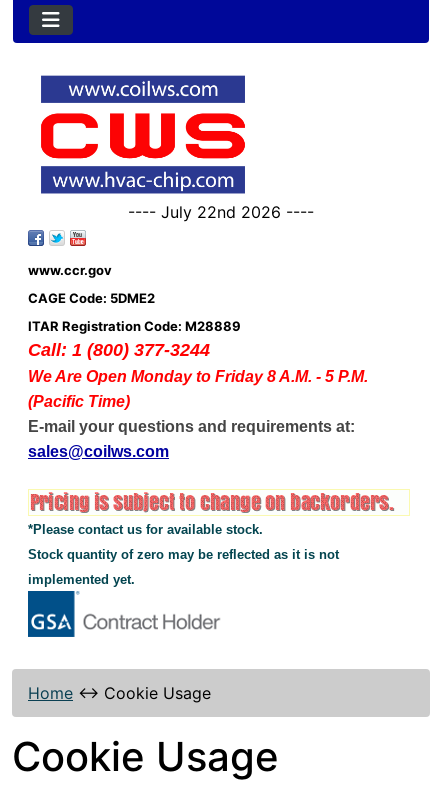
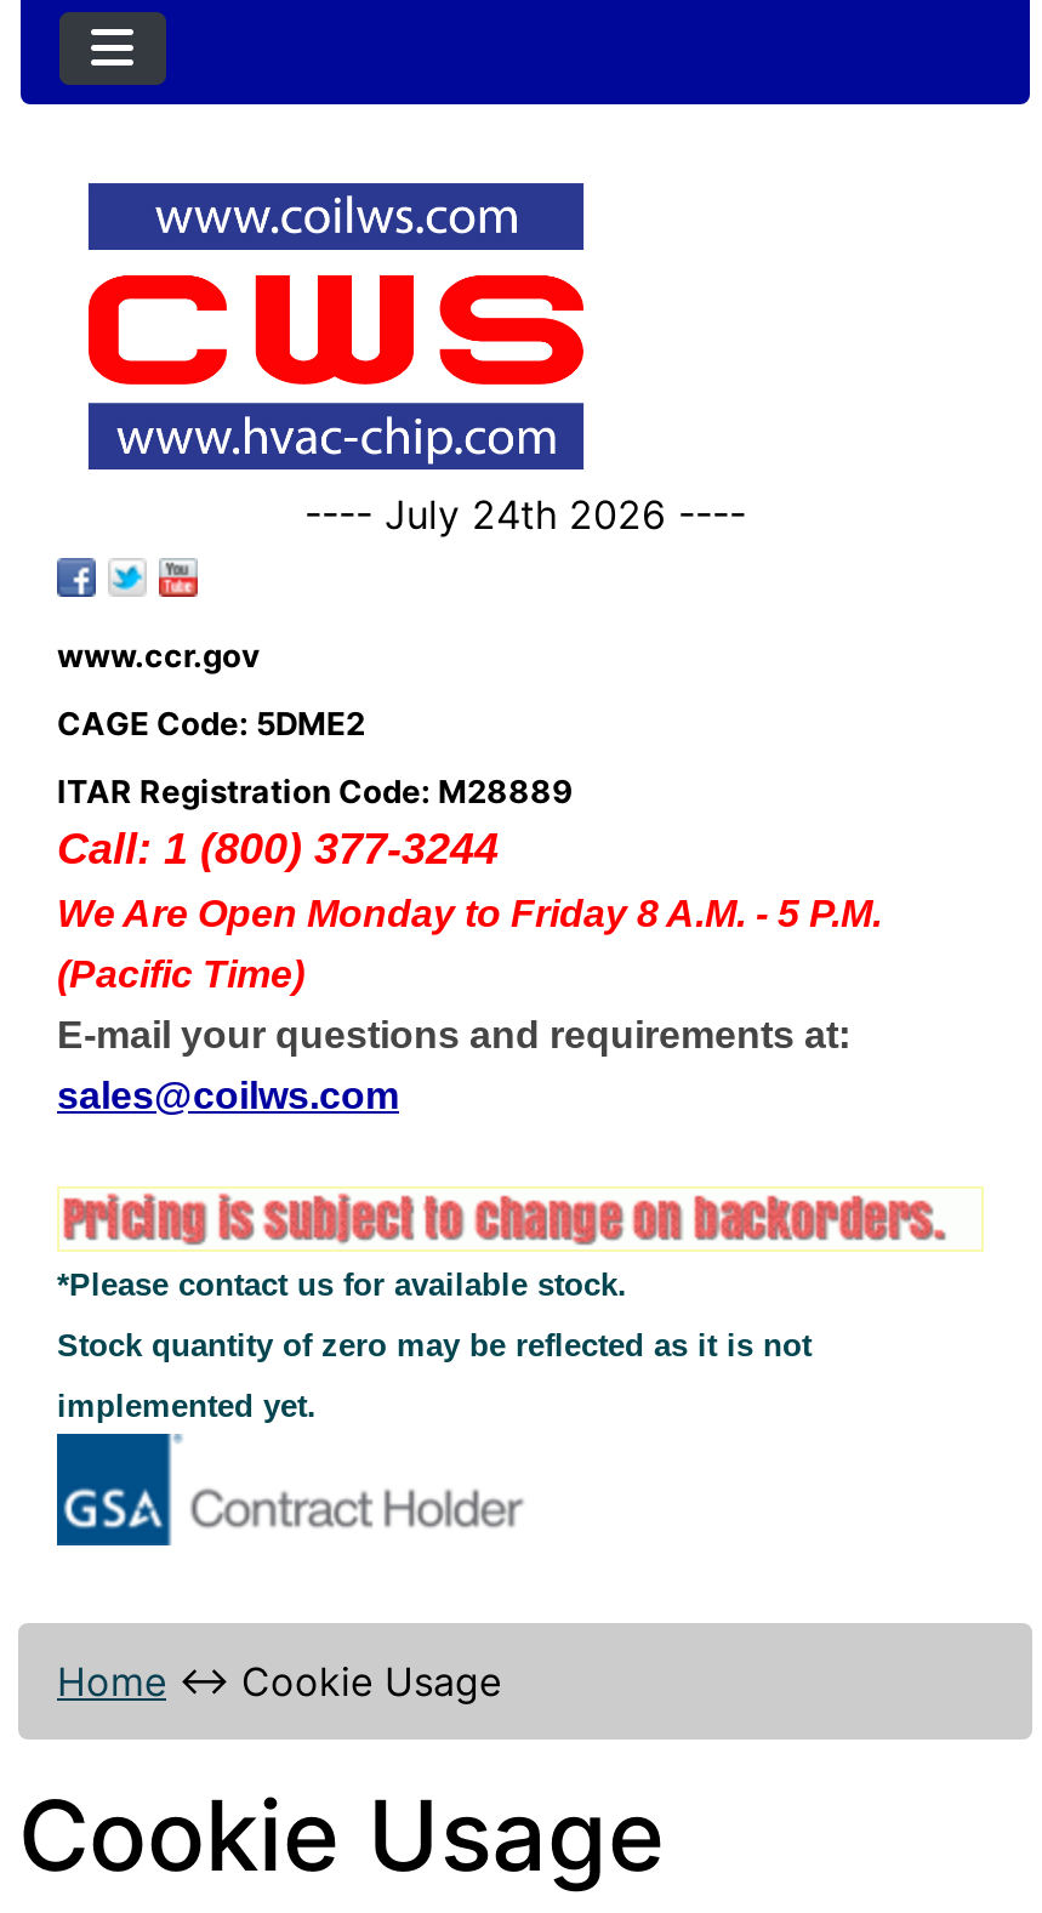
[128,202,314,222] ---- July 22nd 2026 ---- -> [304,491,746,539] ---- July 24th 2026 ----

